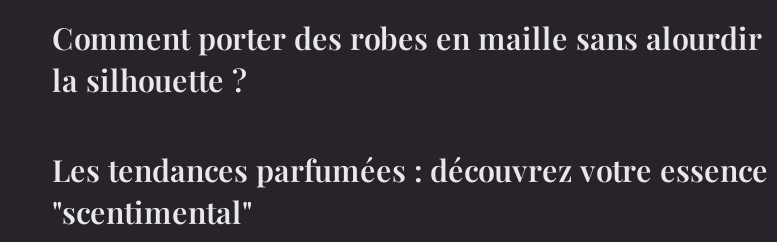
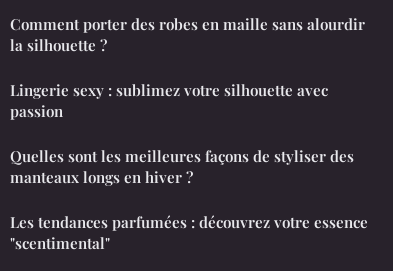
none -> [10,80,354,187] Lingerie sexy : sublimez votre silhouette avec | passion | Quelles sont les meilleures façons de styliser des | manteaux longs en hiver ?

